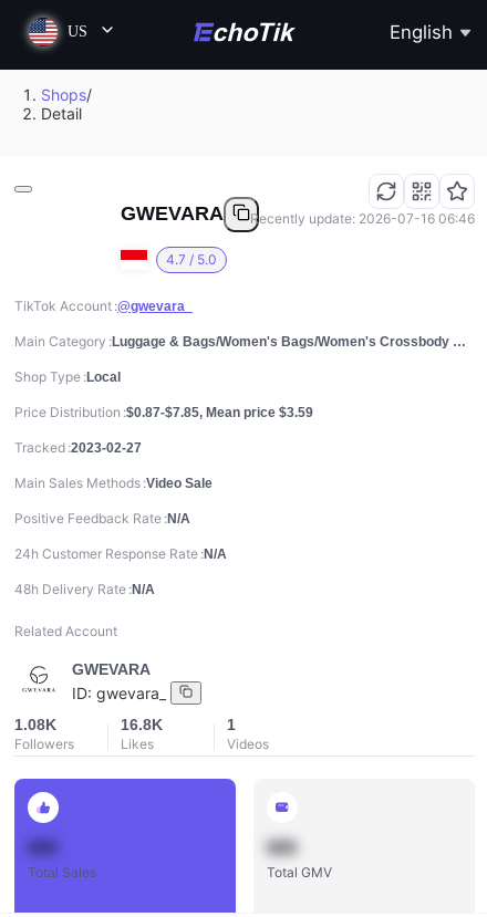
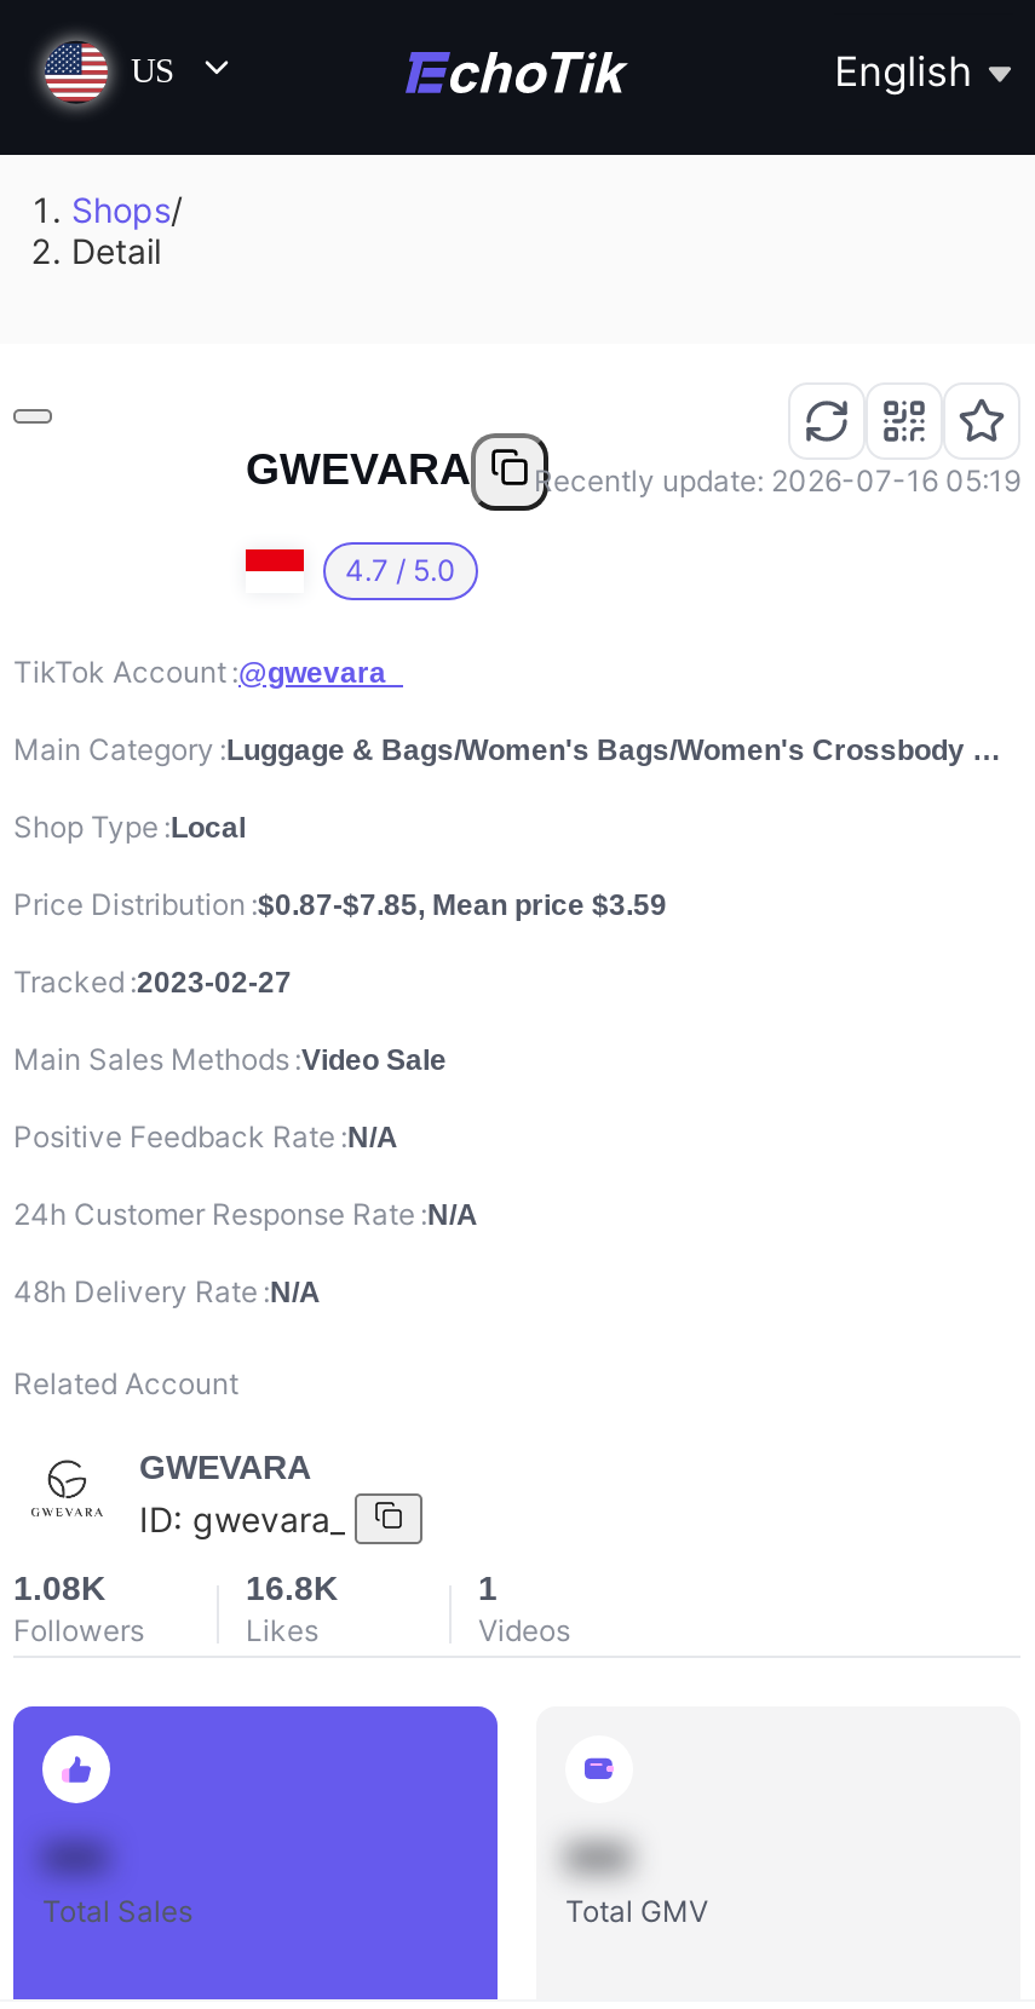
[250,211,475,227] Recently update: 2026-07-16 06:46 -> [534,463,1020,499] Recently update: 2026-07-16 05:19

